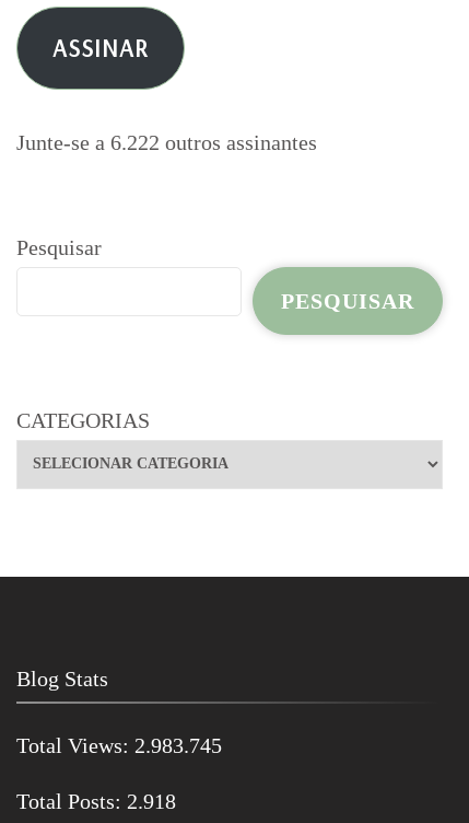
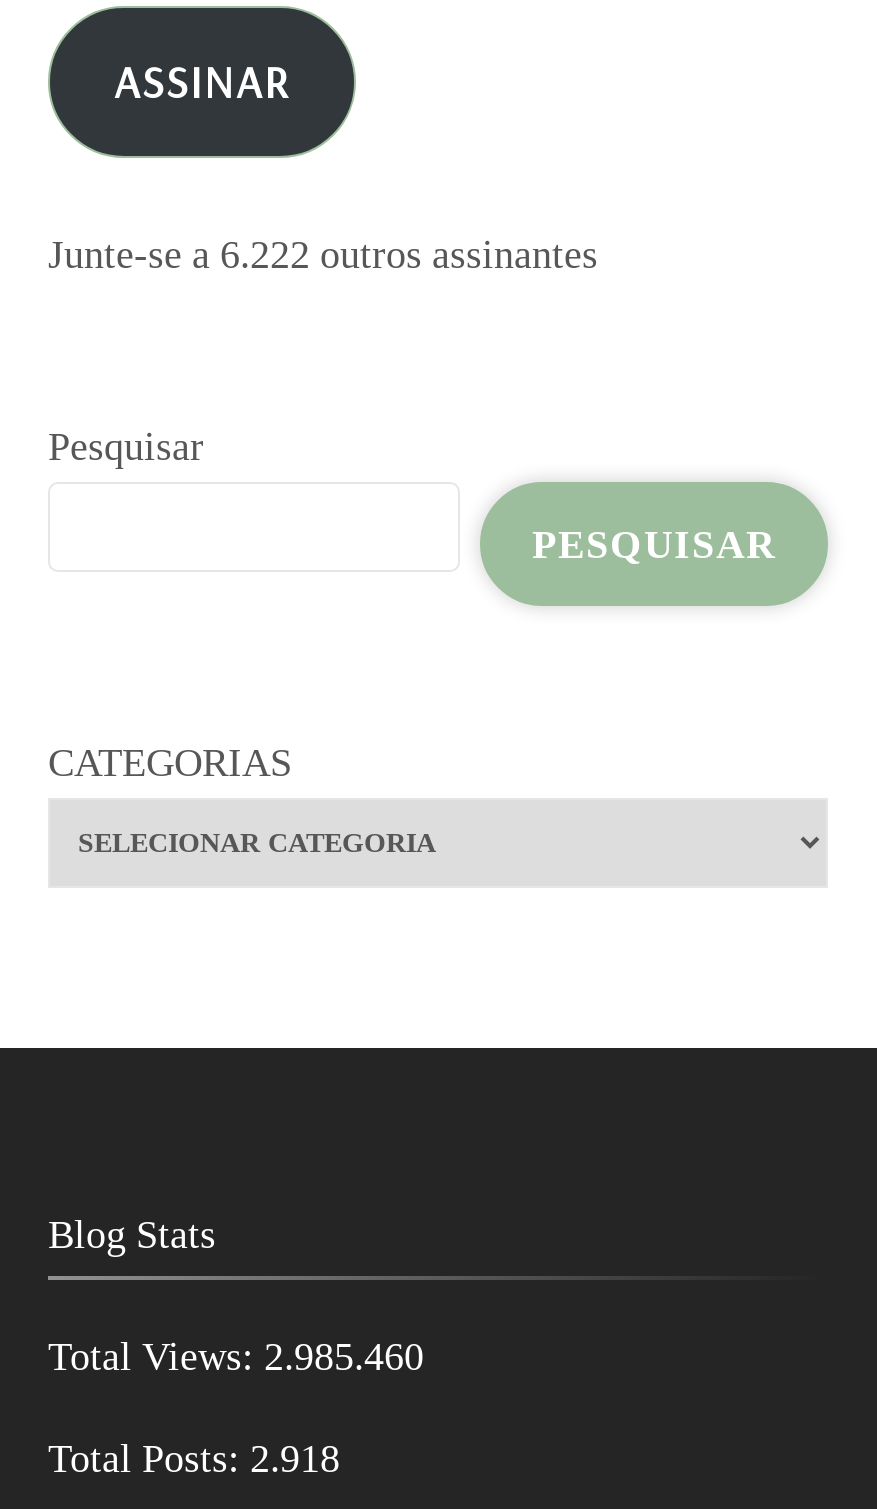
[16,733,222,757] Total Views: 2.983.745 -> [48,1335,424,1379] Total Views: 2.985.460

